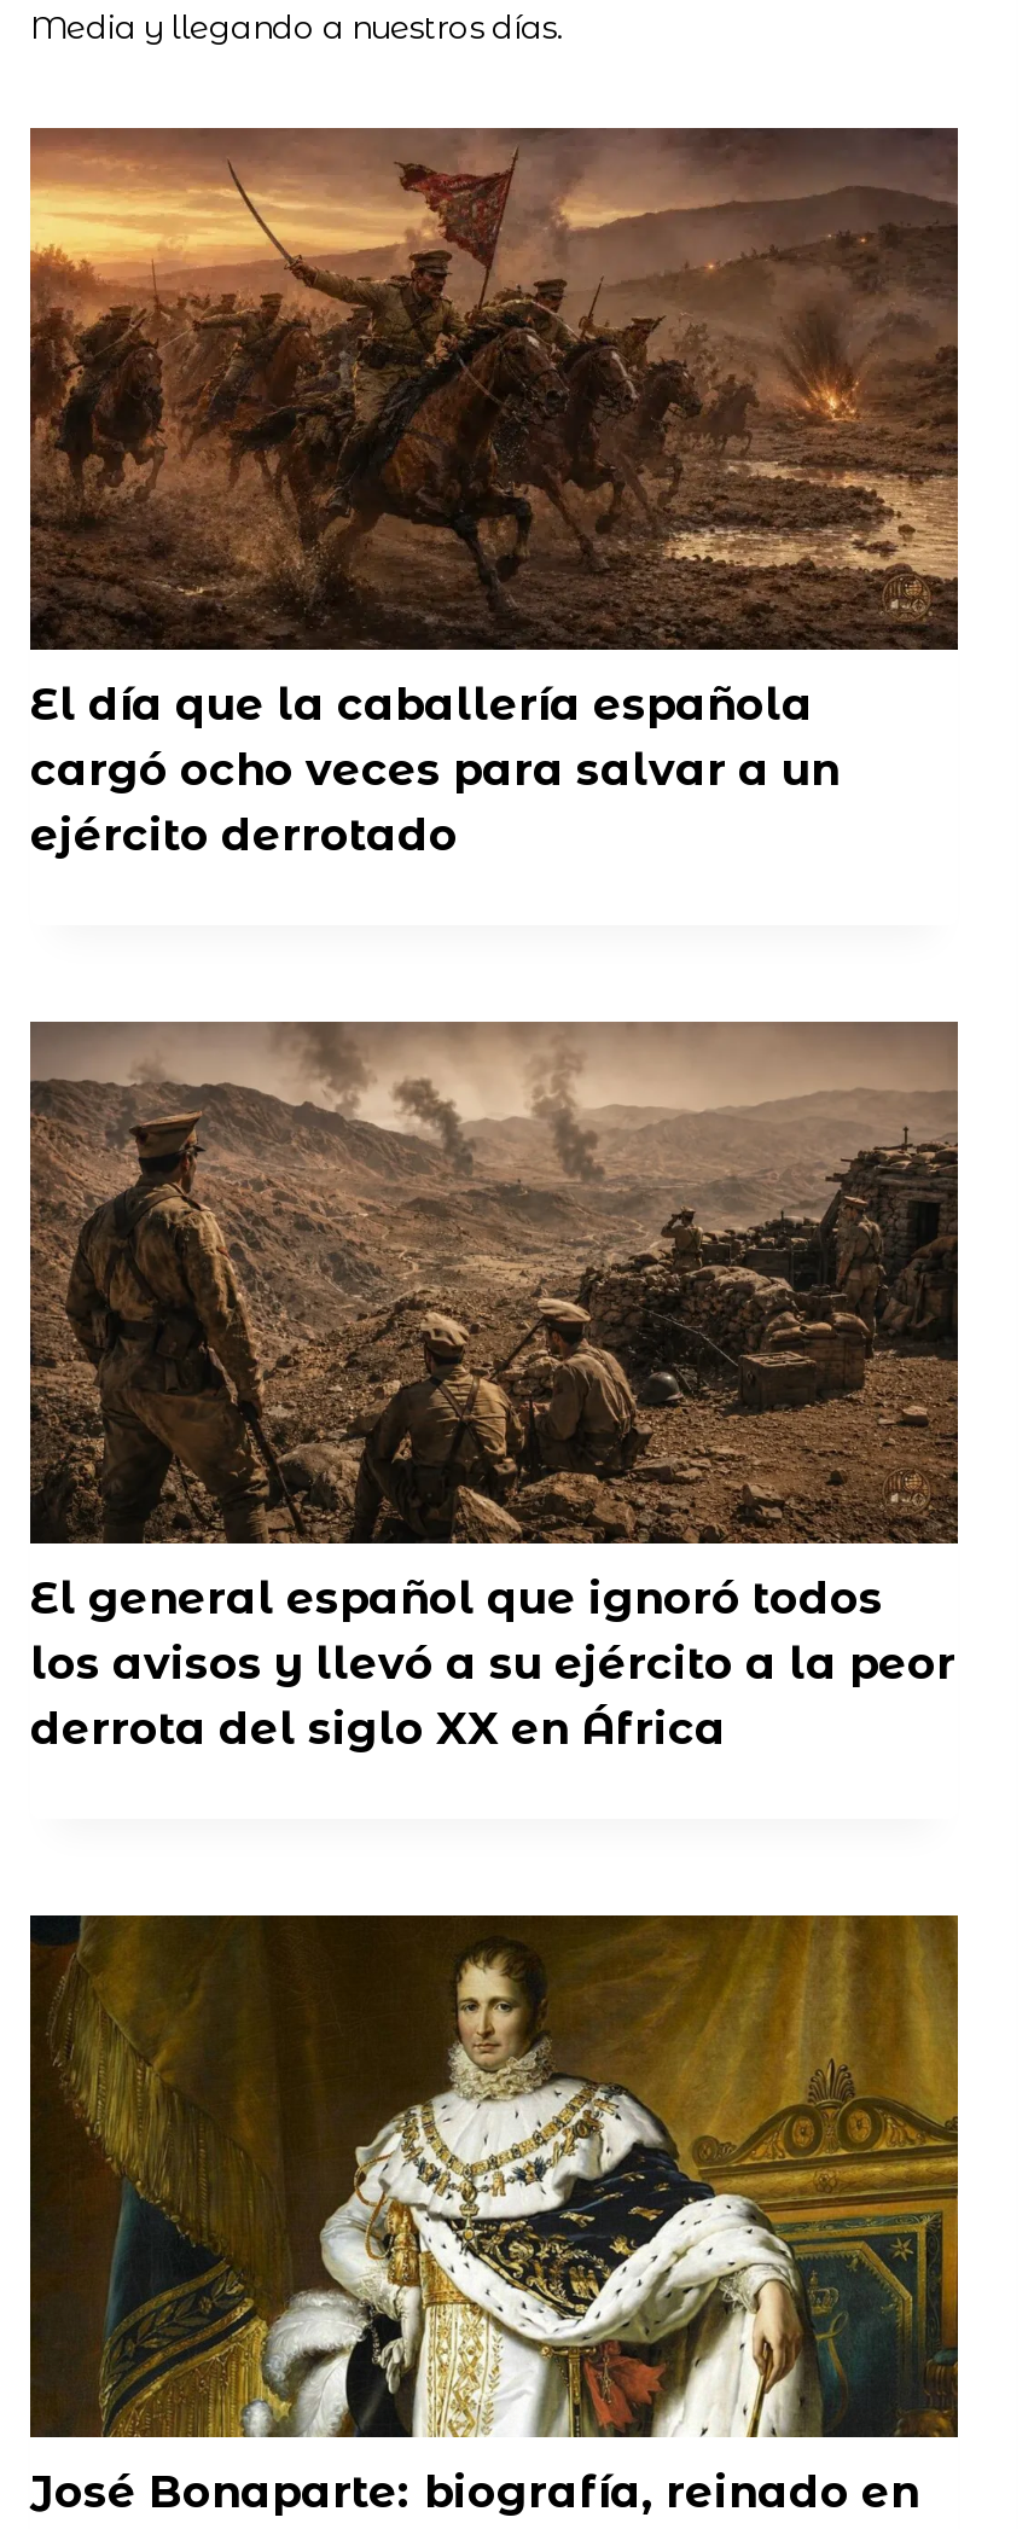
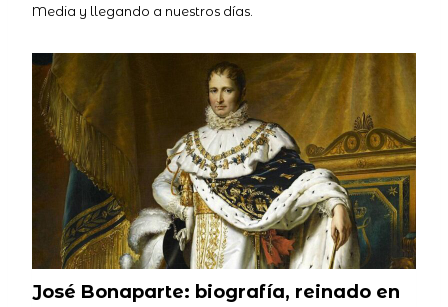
[28,126,960,862] [image] | El día que la caballería española | cargó ocho veces para salvar a un | ejército derrotado -> none
[28,1019,960,1756] [image] | El general español que ignoró todos | los avisos y llevó a su ejército a la peor | derrota del siglo XX en África -> none

